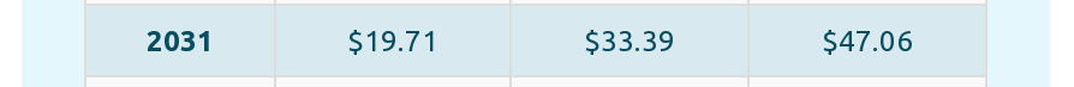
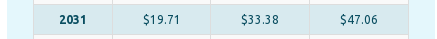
[584,25,675,56] $33.39 -> [241,13,279,26] $33.38

